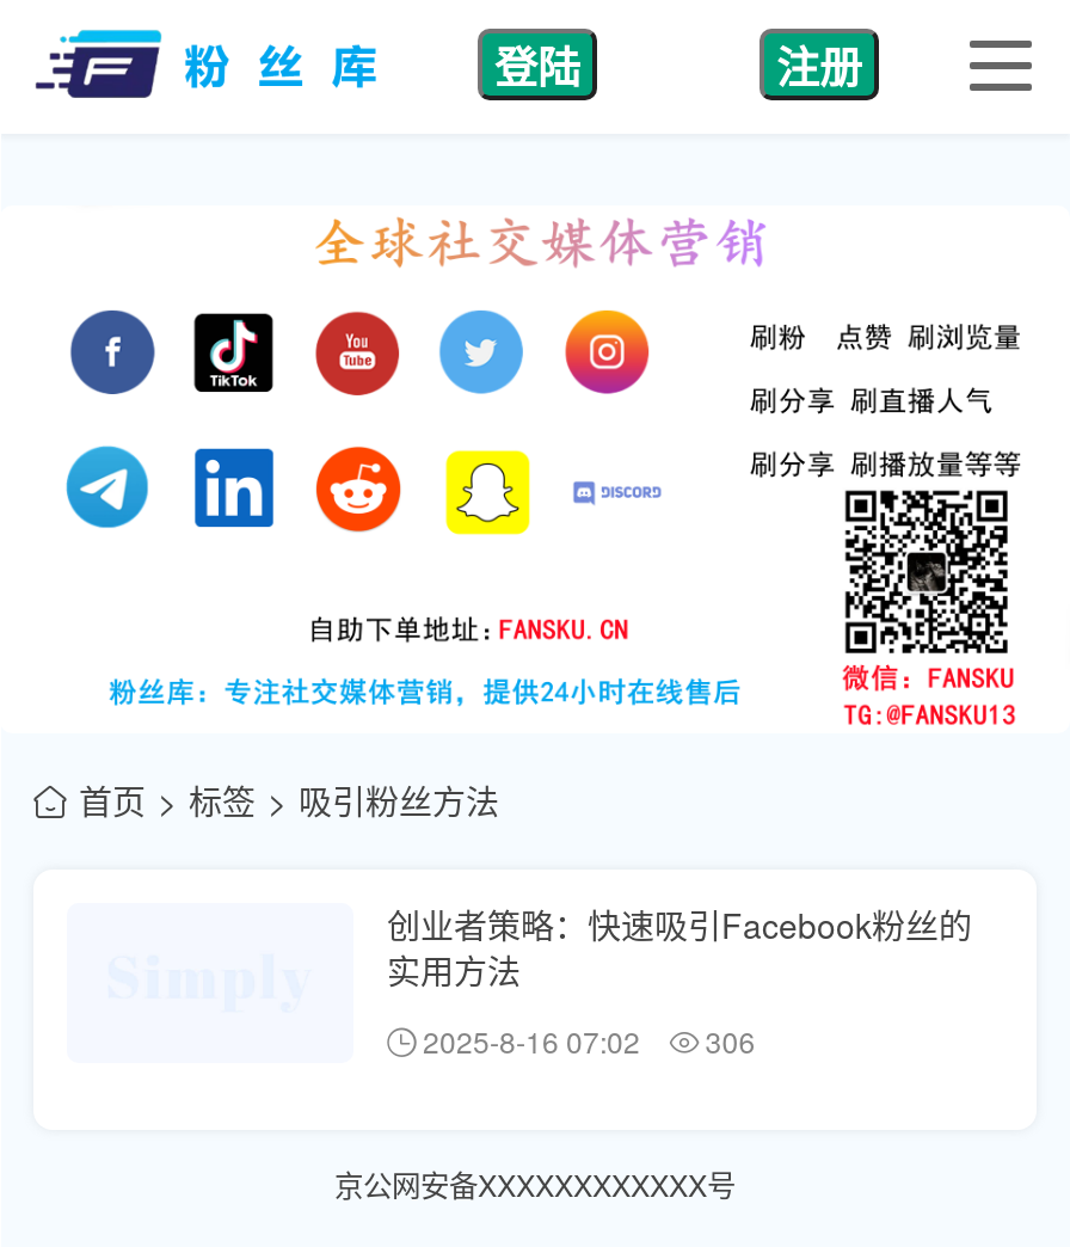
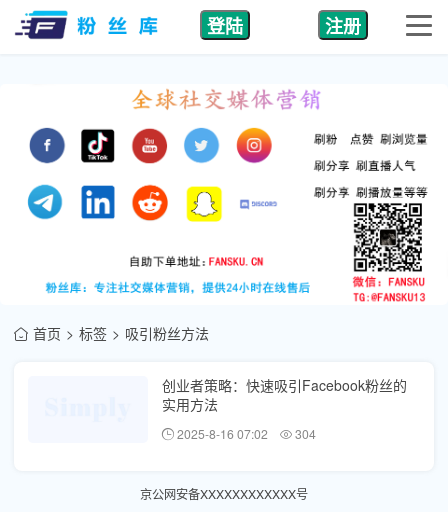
[423,1021,755,1061] 2025-8-16 07:02 306 -> [177,425,316,442] 2025-8-16 07:02 304

